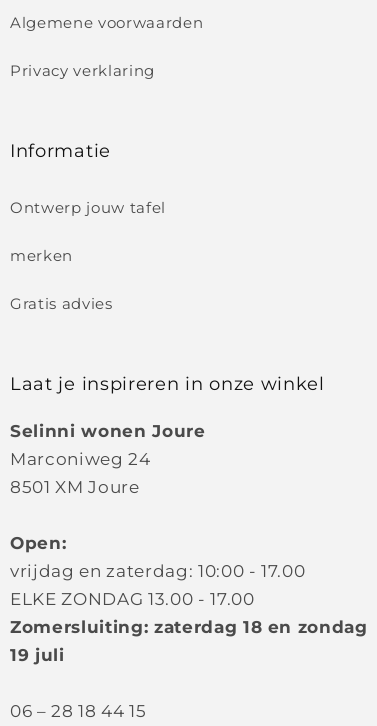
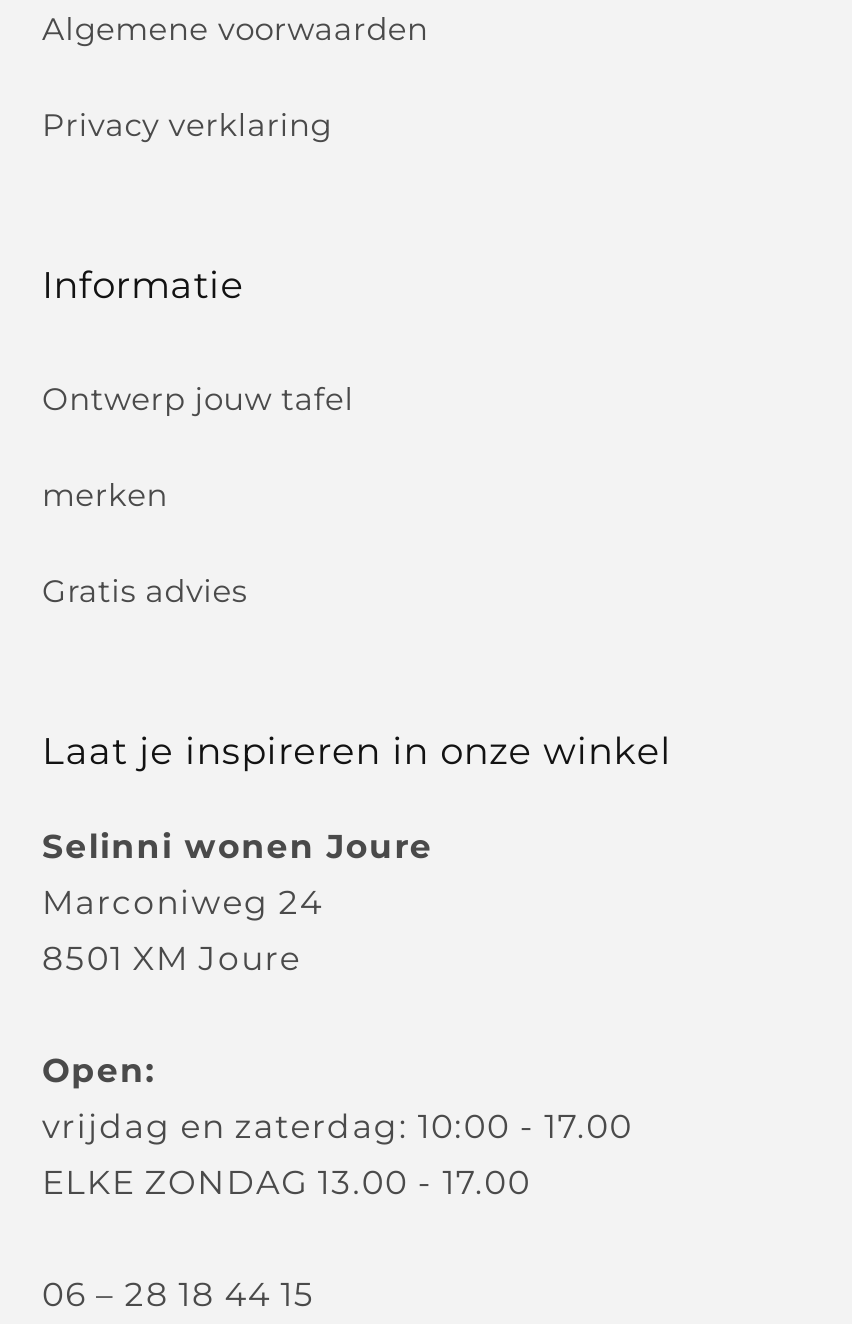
[10,617,368,665] Zomersluiting: zaterdag 18 en zondag | 19 juli -> none

